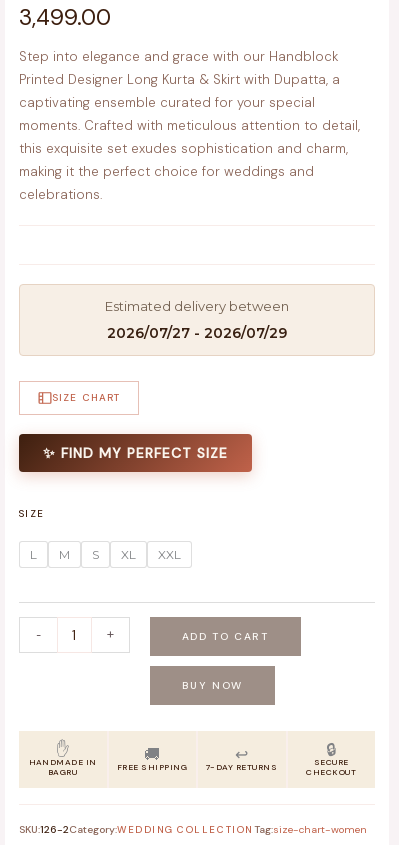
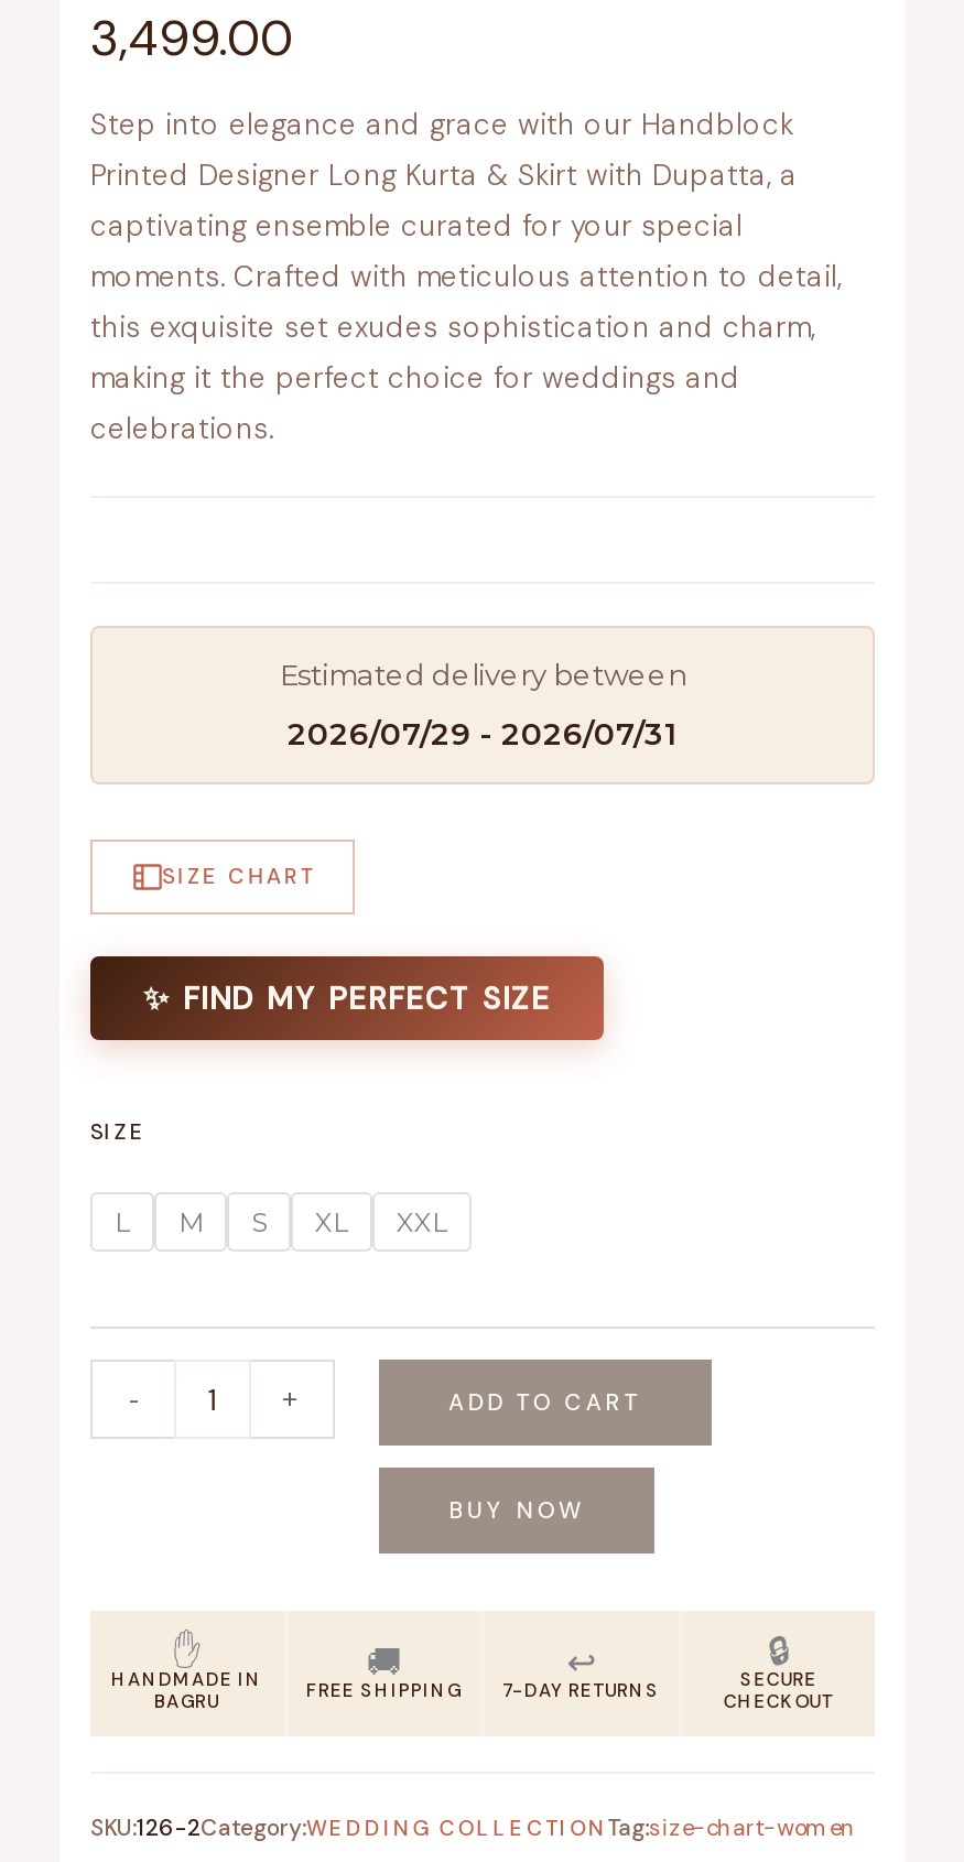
[107,324,287,342] 2026/07/27 - 2026/07/29 -> [288,715,678,754] 2026/07/29 - 2026/07/31

